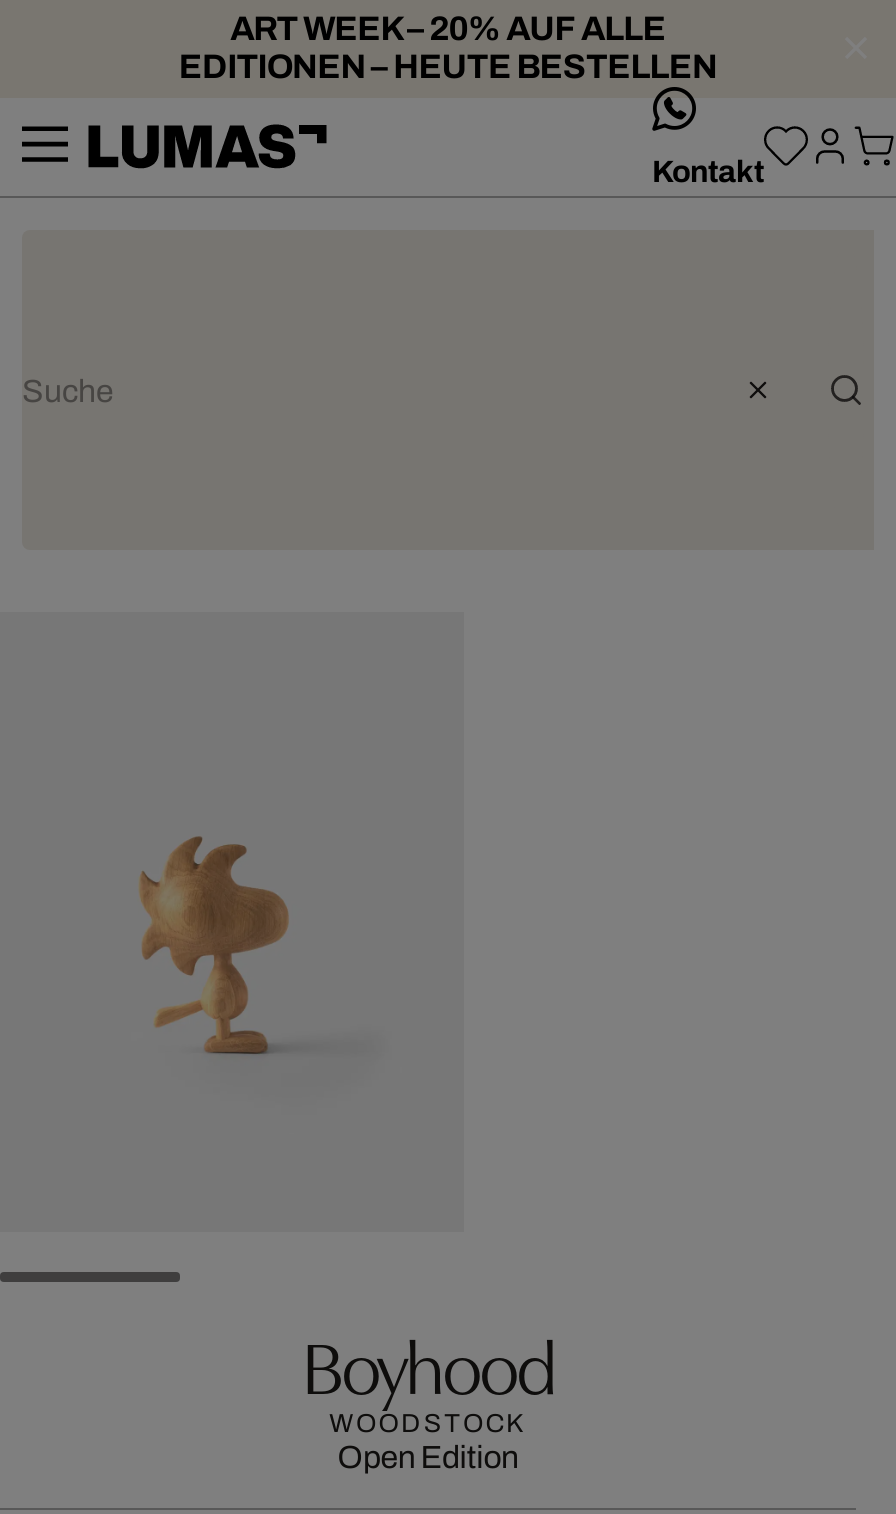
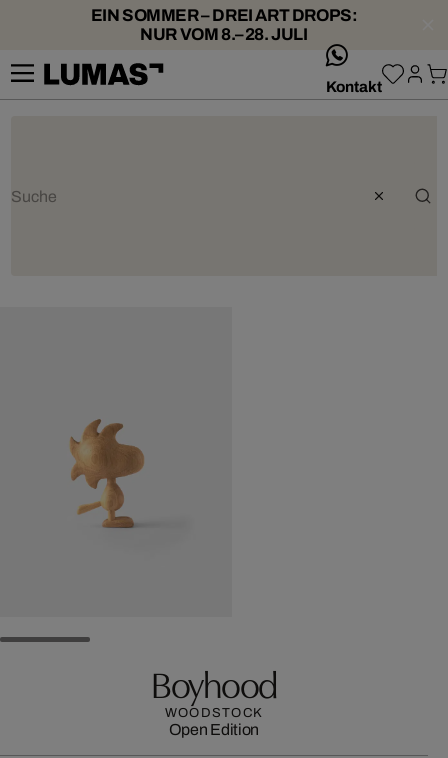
[179,10,717,86] ART WEEK – 20% AUF ALLE | EDITIONEN – HEUTE BESTELLEN -> [91,6,357,44] EIN SOMMER – DREI ART DROPS: | NUR VOM 8.–28. JULI

